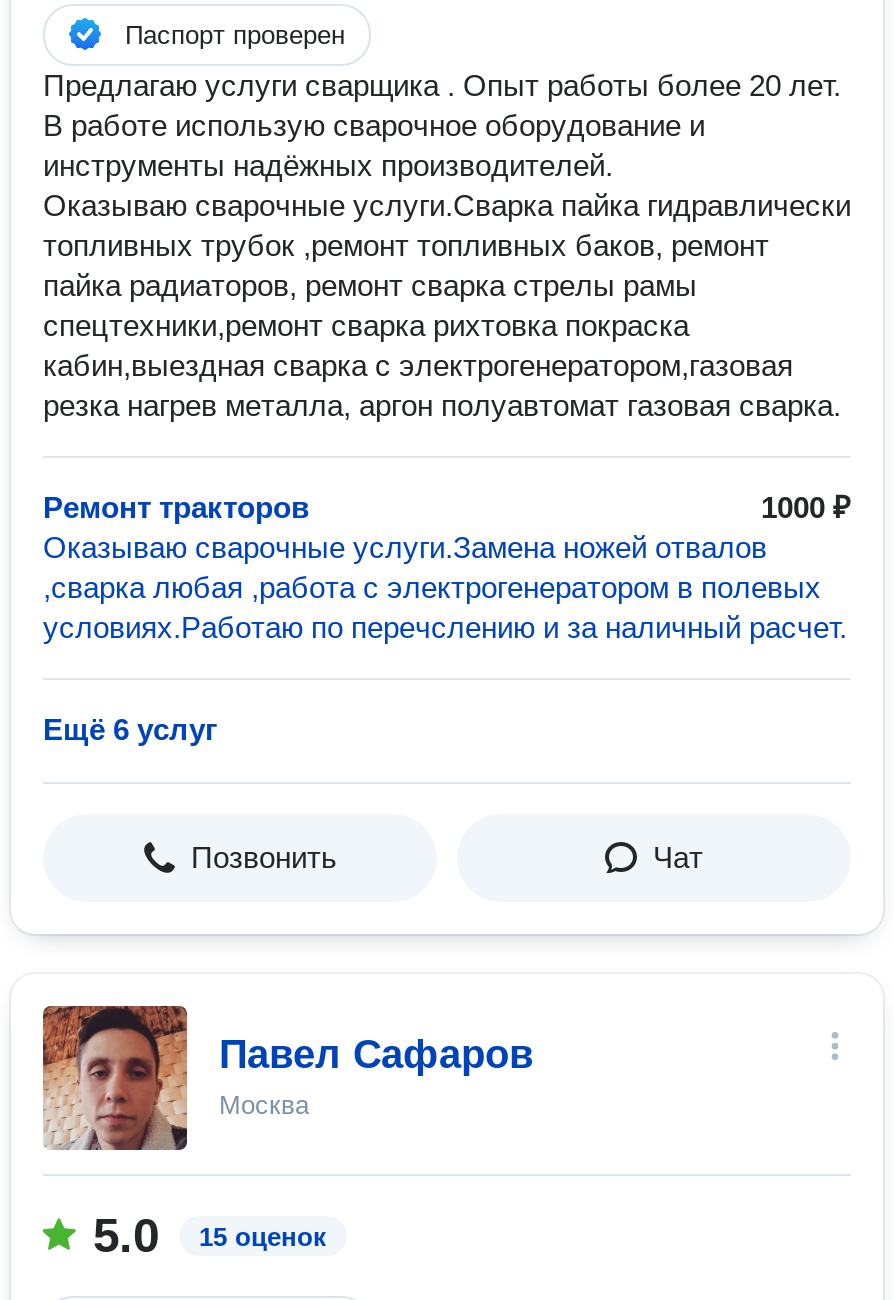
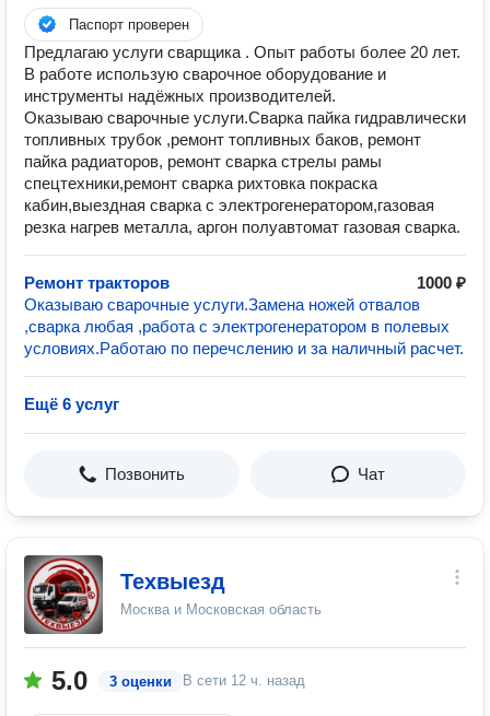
[41,1004,533,1152] [image] | Павел Сафаров | Москва -> [23,554,322,635] [image] | Техвыезд | Москва и Московская область
[199,1222,327,1252] 15 оценок -> [109,672,305,690] 3 оценки | В сети 12 ч. назад

